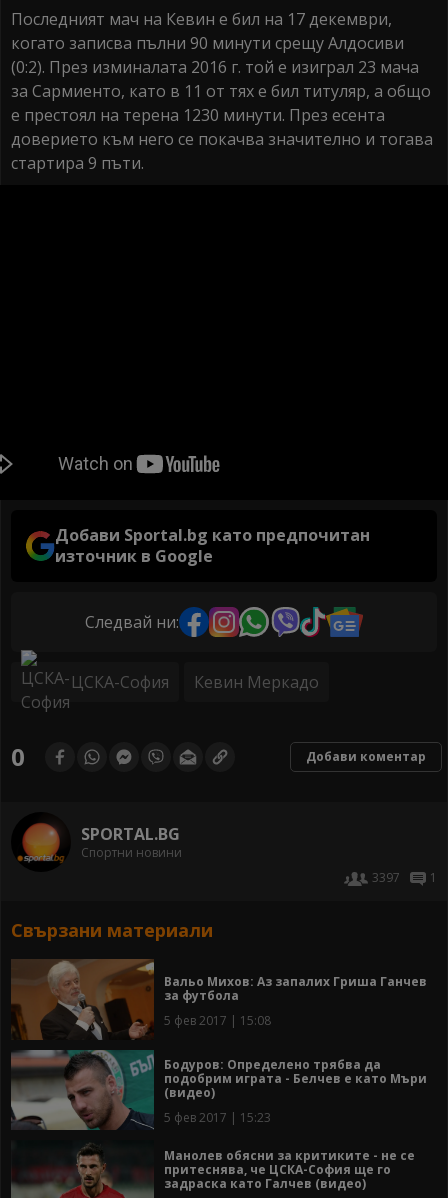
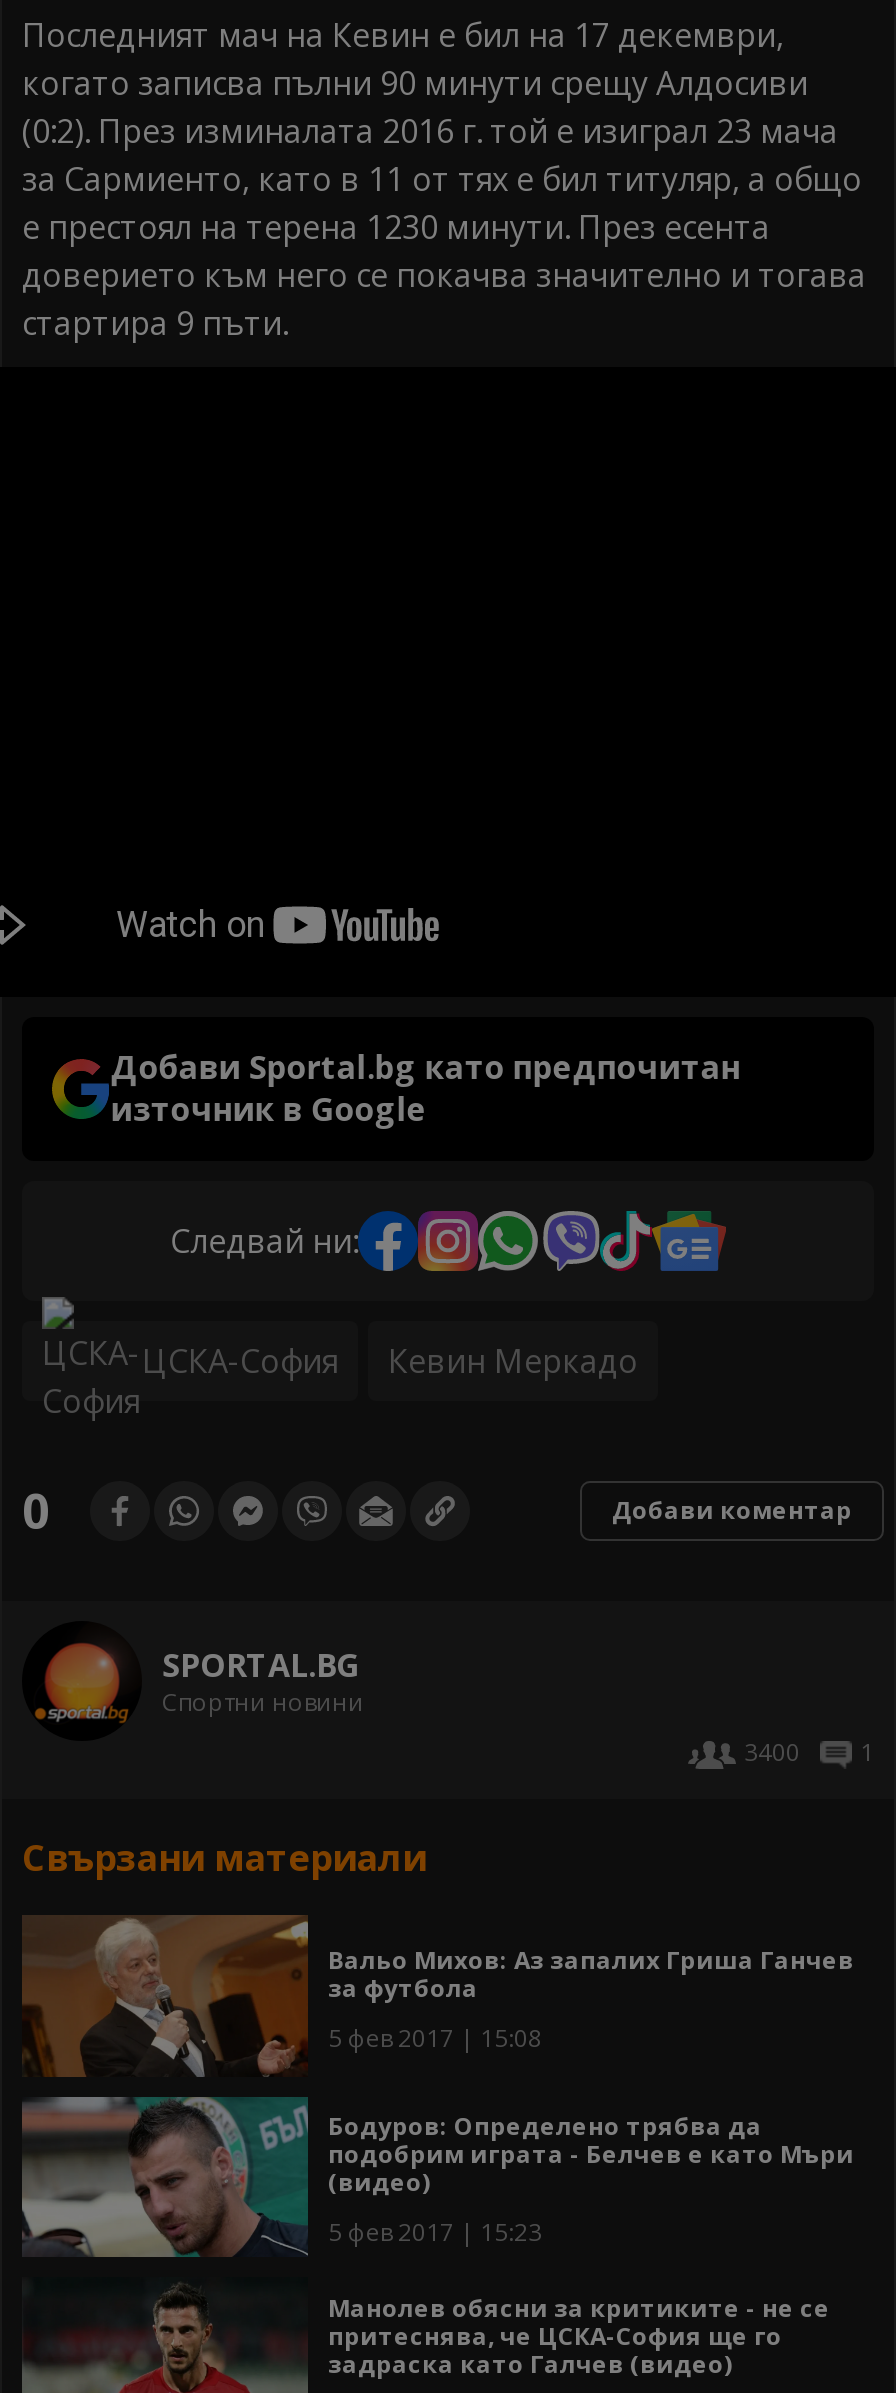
[372,869,437,886] 3397 1 -> [744,1735,874,1769] 3400 1

